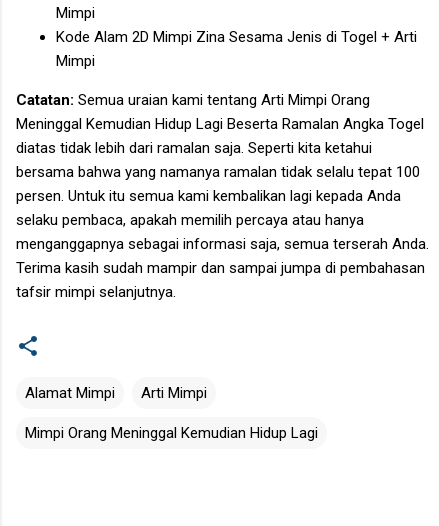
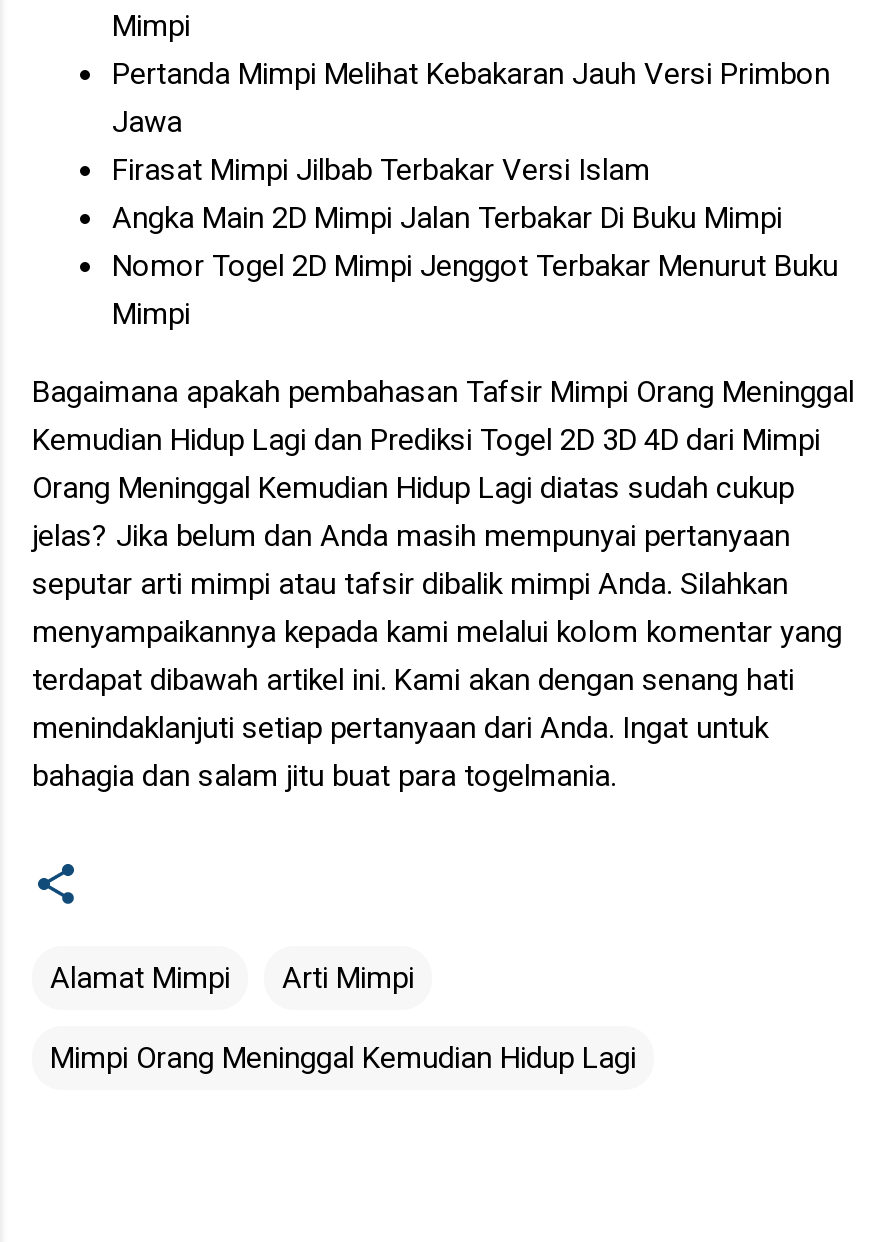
[56,28,417,46] Kode Alam 2D Mimpi Zina Sesama Jenis di Togel + Arti -> [112,56,838,284] Pertanda Mimpi Melihat Kebakaran Jauh Versi Primbon | Jawa | Firasat Mimpi Jilbab Terbakar Versi Islam | Angka Main 2D Mimpi Jalan Terbakar Di Buku Mimpi | Nomor Togel 2D Mimpi Jenggot Terbakar Menurut Buku
[16,91,429,301] Catatan: Semua uraian kami tentang Arti Mimpi Orang | Meninggal Kemudian Hidup Lagi Beserta Ramalan Angka Togel | diatas tidak lebih dari ramalan saja. Seperti kita ketahui | bersama bahwa yang namanya ramalan tidak selalu tepat 100 | persen. Untuk itu semua kami kembalikan lagi kepada Anda | selaku pembaca, apakah memilih percaya atau hanya | menganggapnya sebagai informasi saja, semua terserah Anda. | Terima kasih sudah mampir dan sampai jumpa di pembahasan | tafsir mimpi selanjutnya. -> [32,374,854,794] Bagaimana apakah pembahasan Tafsir Mimpi Orang Meninggal | Kemudian Hidup Lagi dan Prediksi Togel 2D 3D 4D dari Mimpi | Orang Meninggal Kemudian Hidup Lagi diatas sudah cukup | jelas? Jika belum dan Anda masih mempunyai pertanyaan | seputar arti mimpi atau tafsir dibalik mimpi Anda. Silahkan | menyampaikannya kepada kami melalui kolom komentar yang | terdapat dibawah artikel ini. Kami akan dengan senang hati | menindaklanjuti setiap pertanyaan dari Anda. Ingat untuk | bahagia dan salam jitu buat para togelmania.

